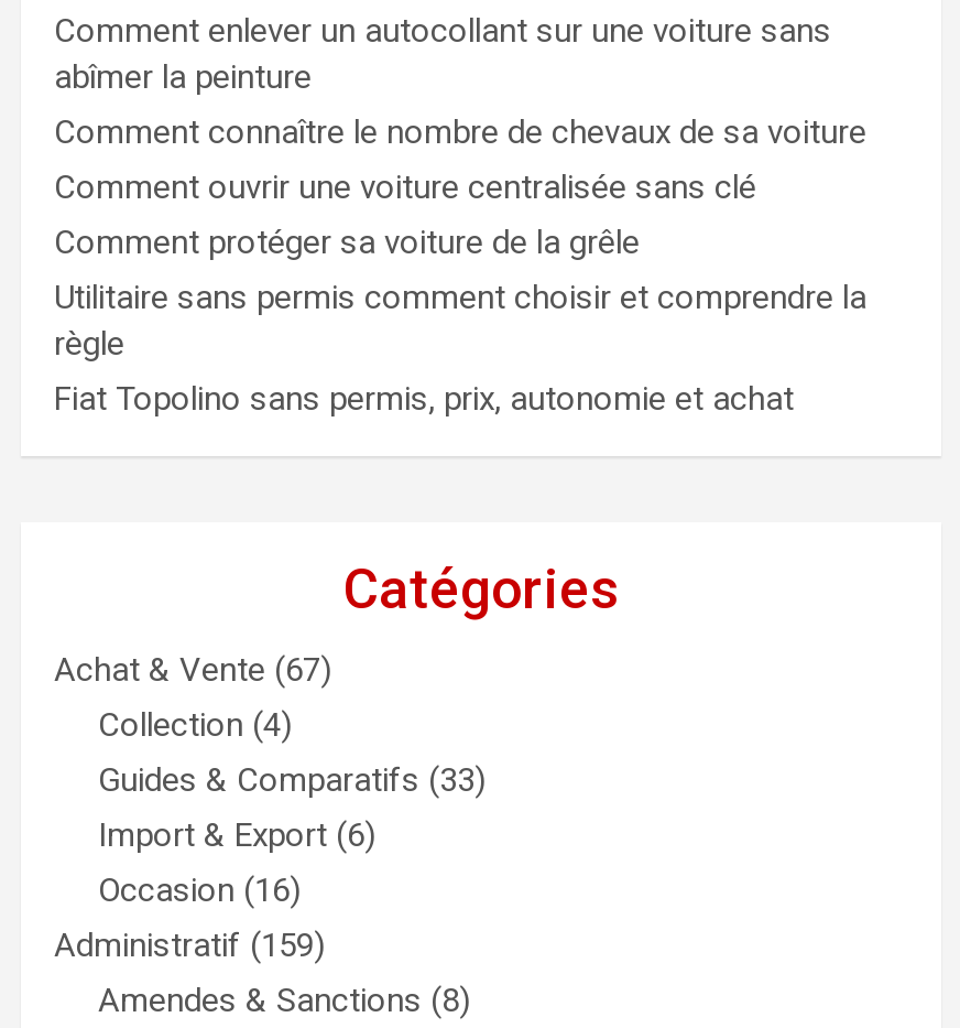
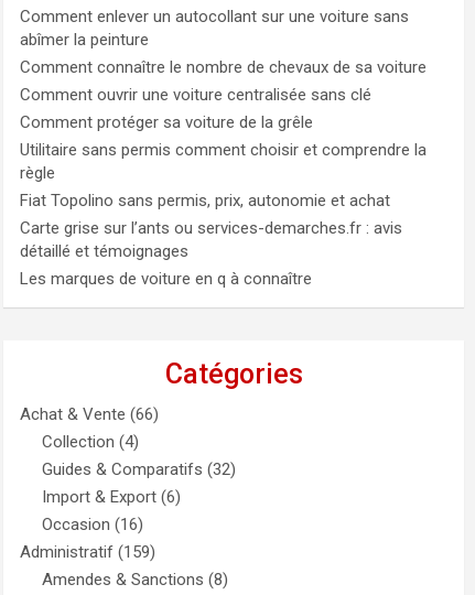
none -> [20,218,402,288] Carte grise sur l’ants ou services-demarches.fr : avis | détaillé et témoignages | Les marques de voiture en q à connaître
[54,649,331,689] Achat & Vente (67) -> [20,404,159,424] Achat & Vente (66)
[98,759,486,799] Guides & Comparatifs (33) -> [42,459,236,479] Guides & Comparatifs (32)

